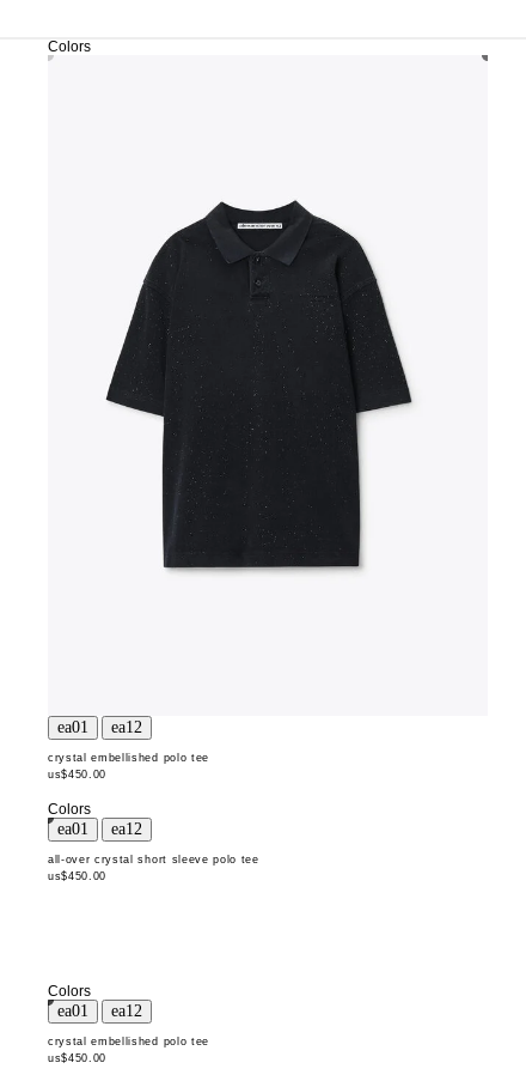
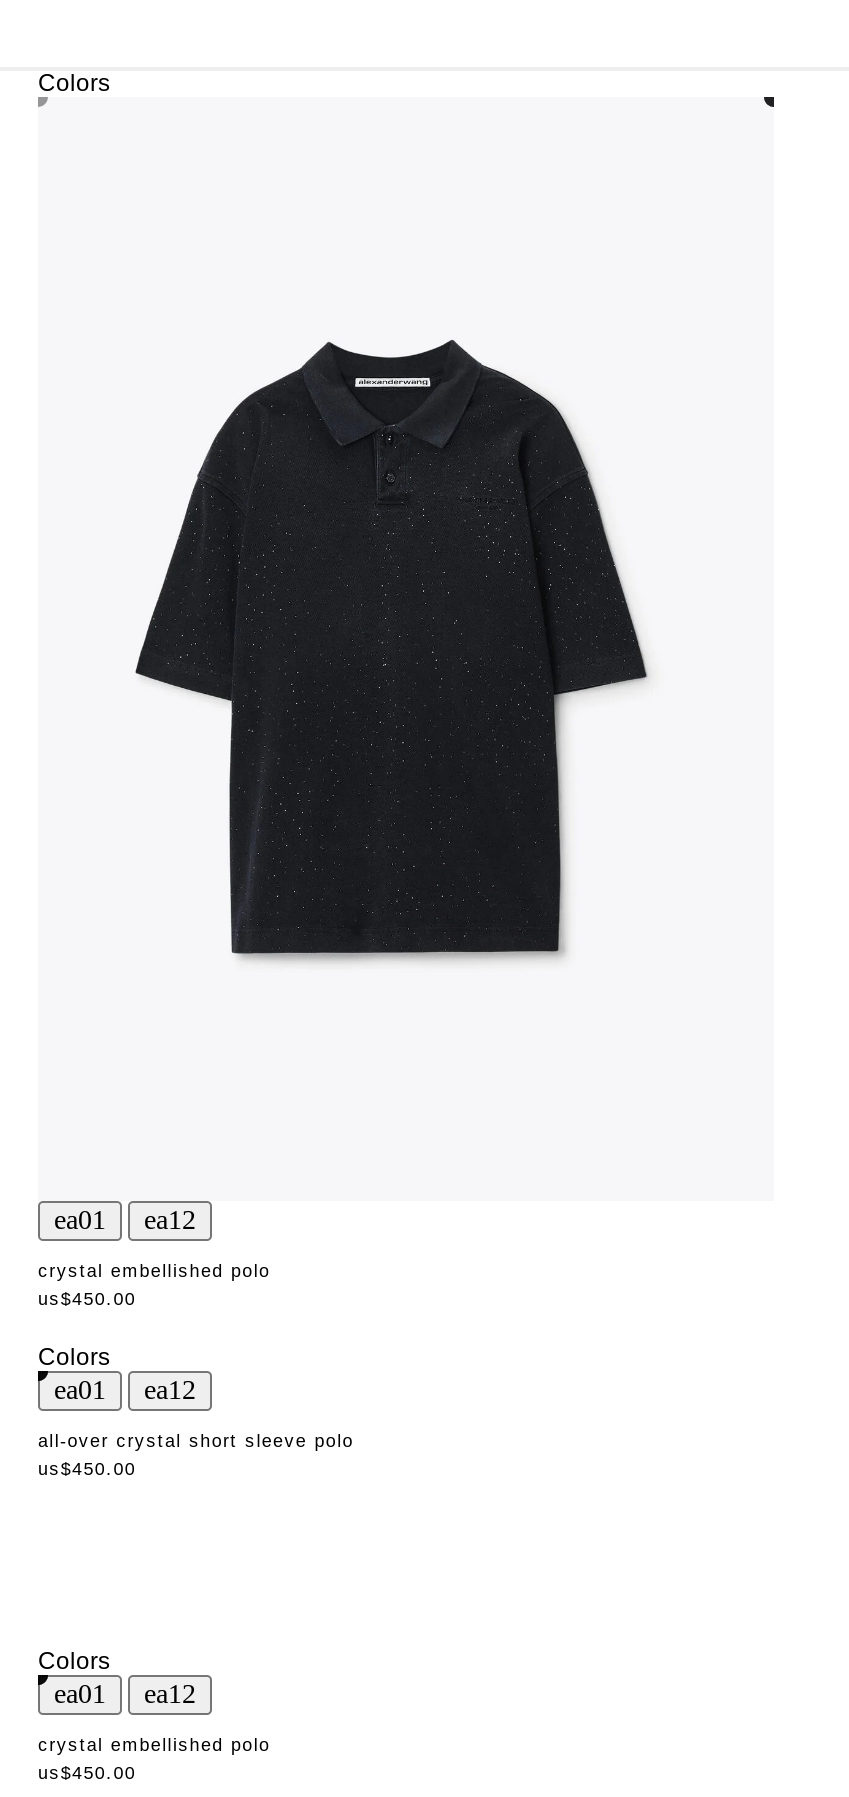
[48,752,209,764] crystal embellished polo tee -> [38,1261,270,1281] crystal embellished polo
[48,854,259,866] all-over crystal short sleeve polo tee -> [38,1431,354,1451] all-over crystal short sleeve polo
[48,1036,209,1047] crystal embellished polo tee -> [38,1735,270,1755] crystal embellished polo

